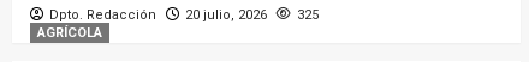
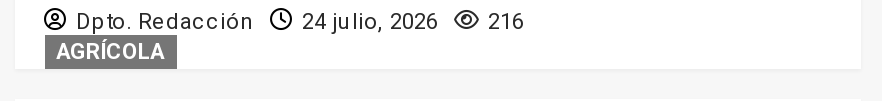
[185,7,266,22] 20 julio, 2026 -> [302,8,438,34] 24 julio, 2026
[296,7,318,22] 325 -> [488,8,524,34] 216

